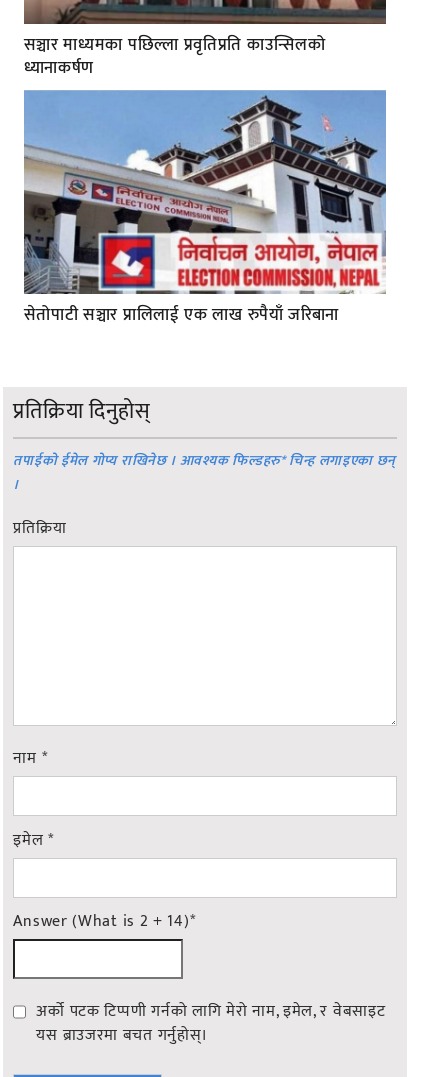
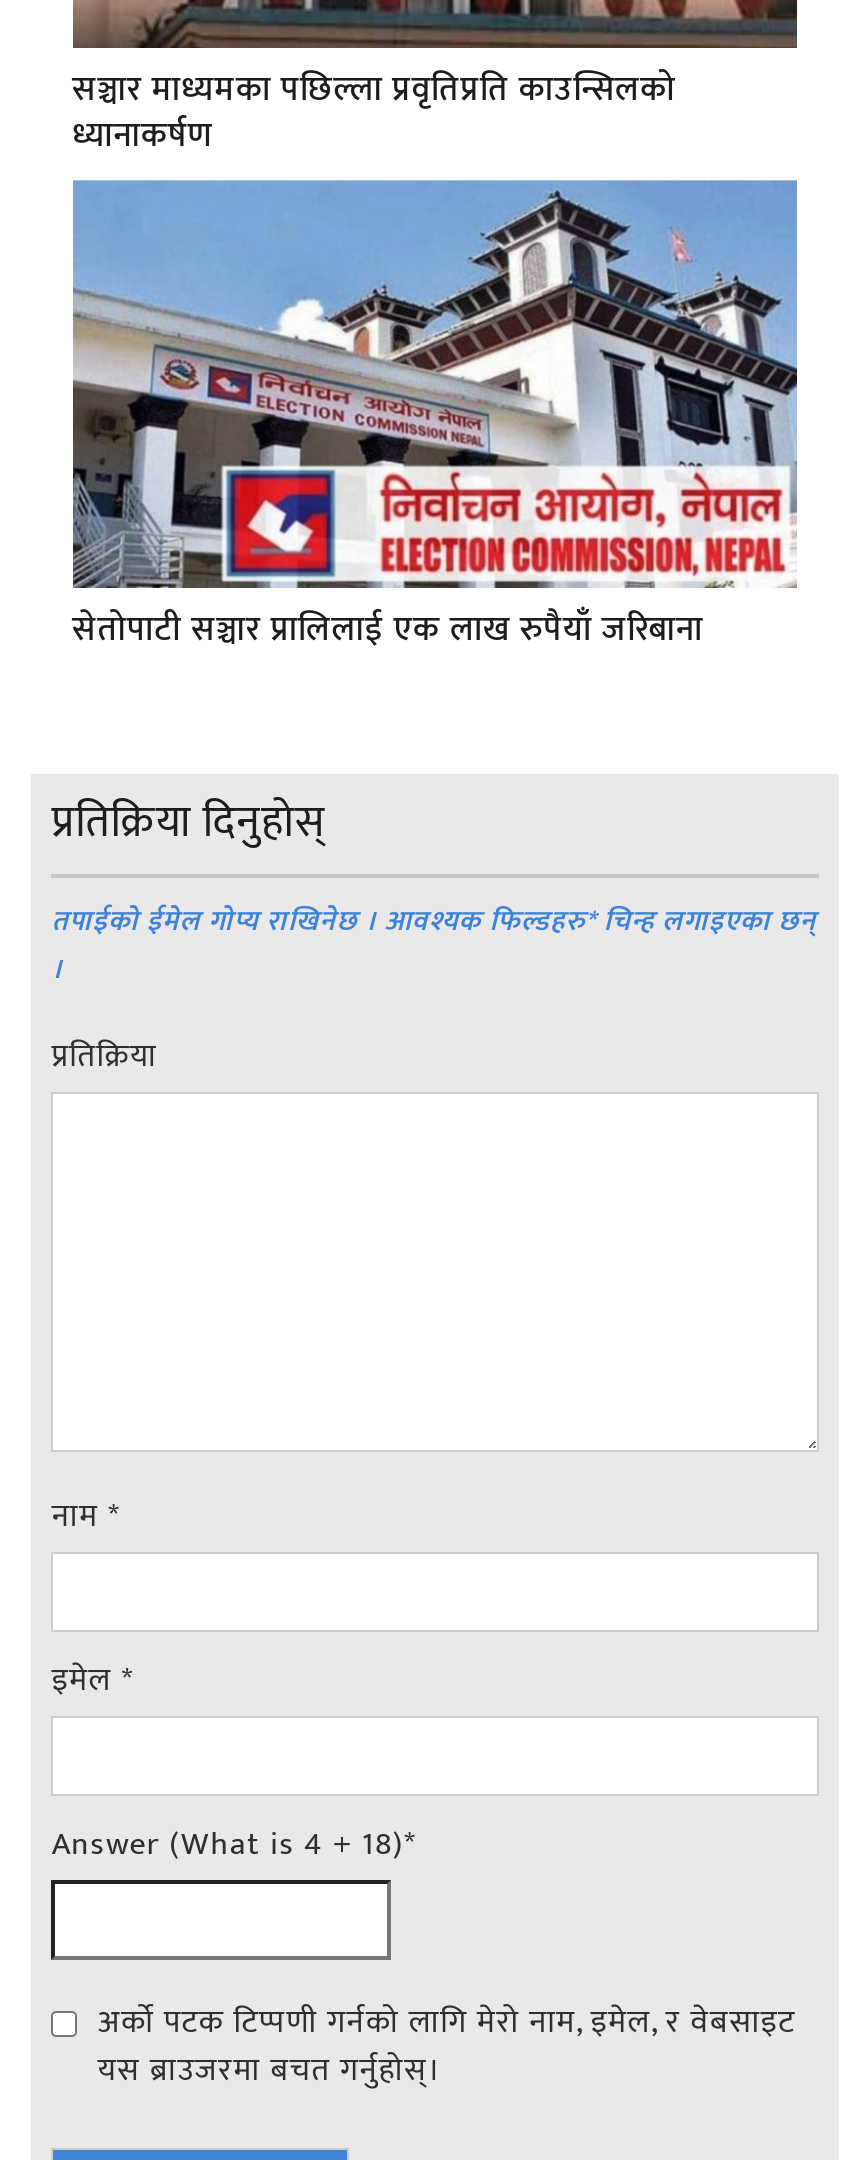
[13,908,195,935] Answer (What is 2 + 14)* -> [52,1818,415,1872] Answer (What is 4 + 18)*

